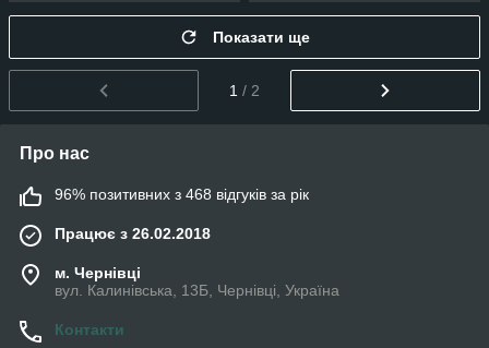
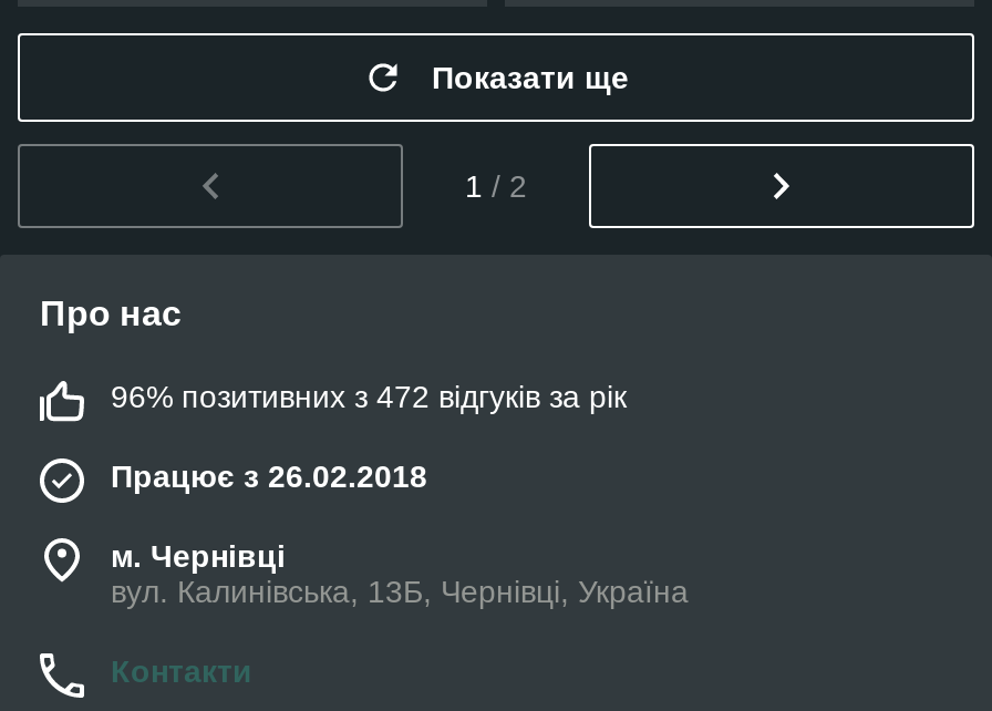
[55,186,309,203] 96% позитивних з 468 відгуків за рік -> [111,379,627,414] 96% позитивних з 472 відгуків за рік

